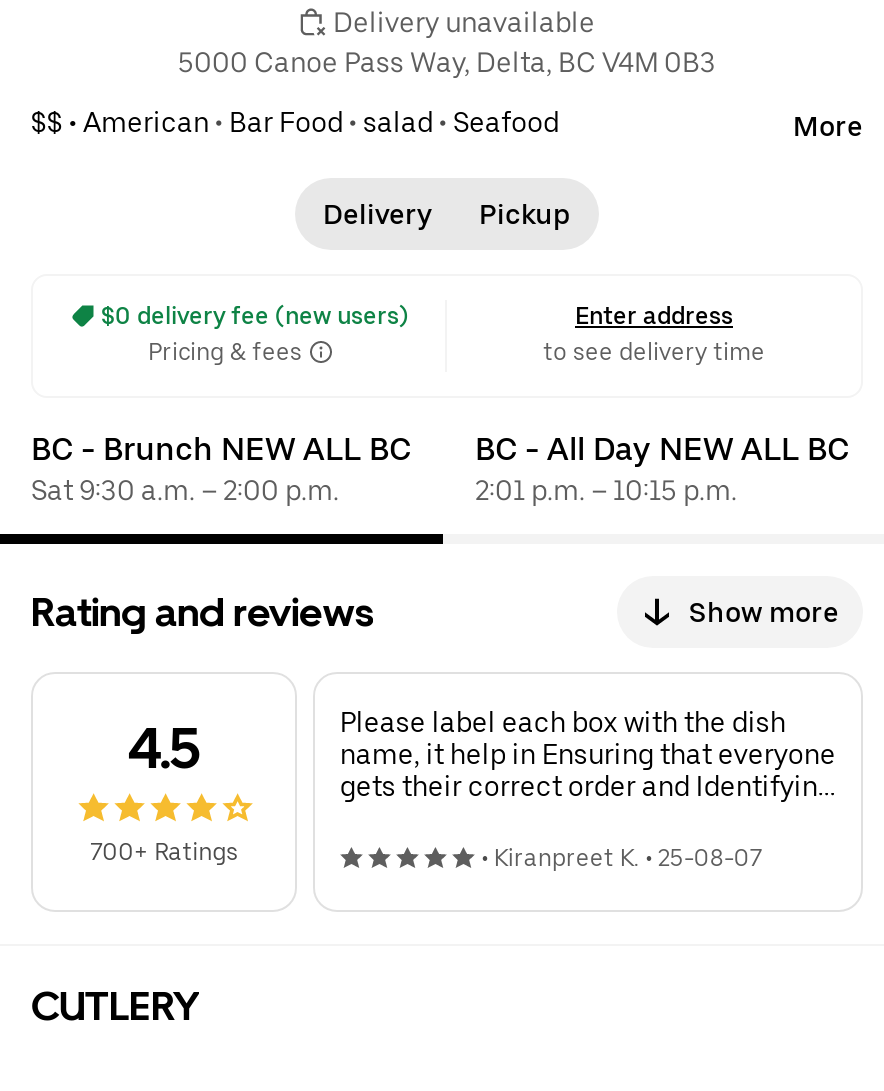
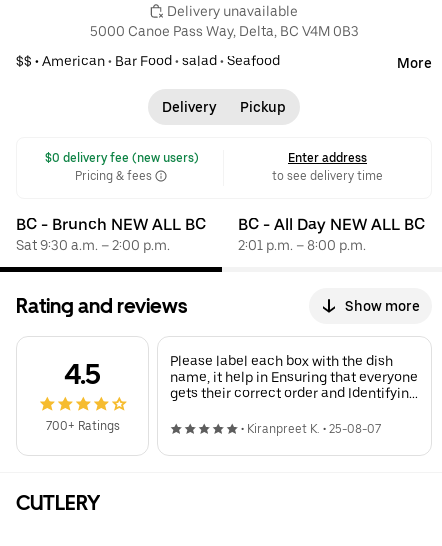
[475,473,737,505] 2:01 p.m. – 10:15 p.m. -> [238,237,366,253] 2:01 p.m. – 8:00 p.m.

